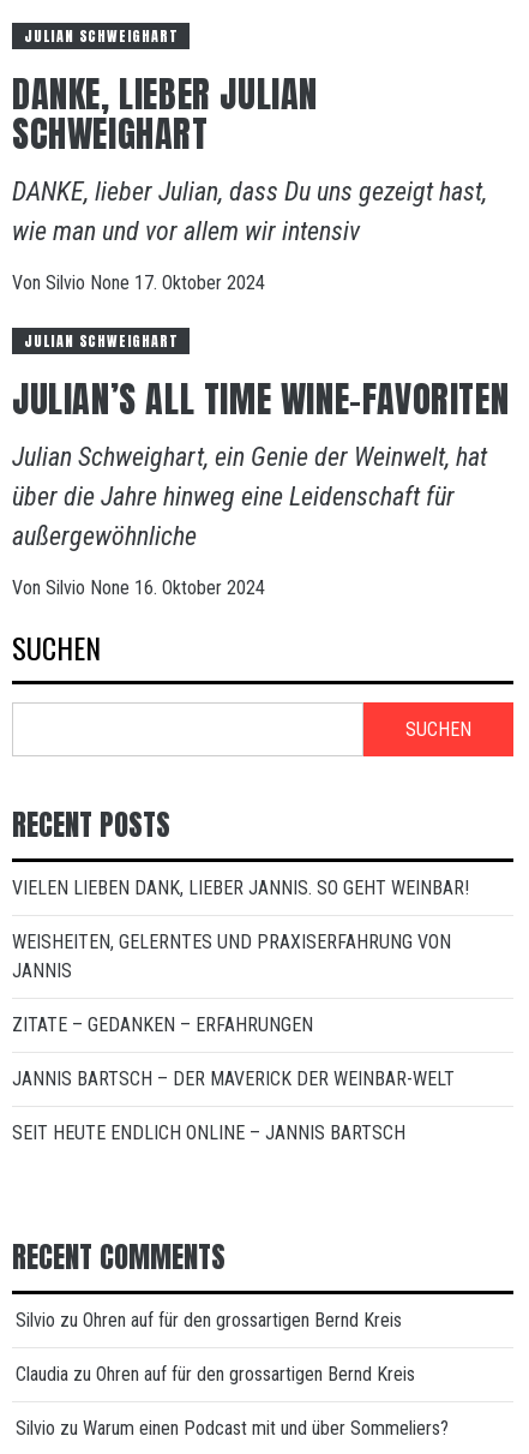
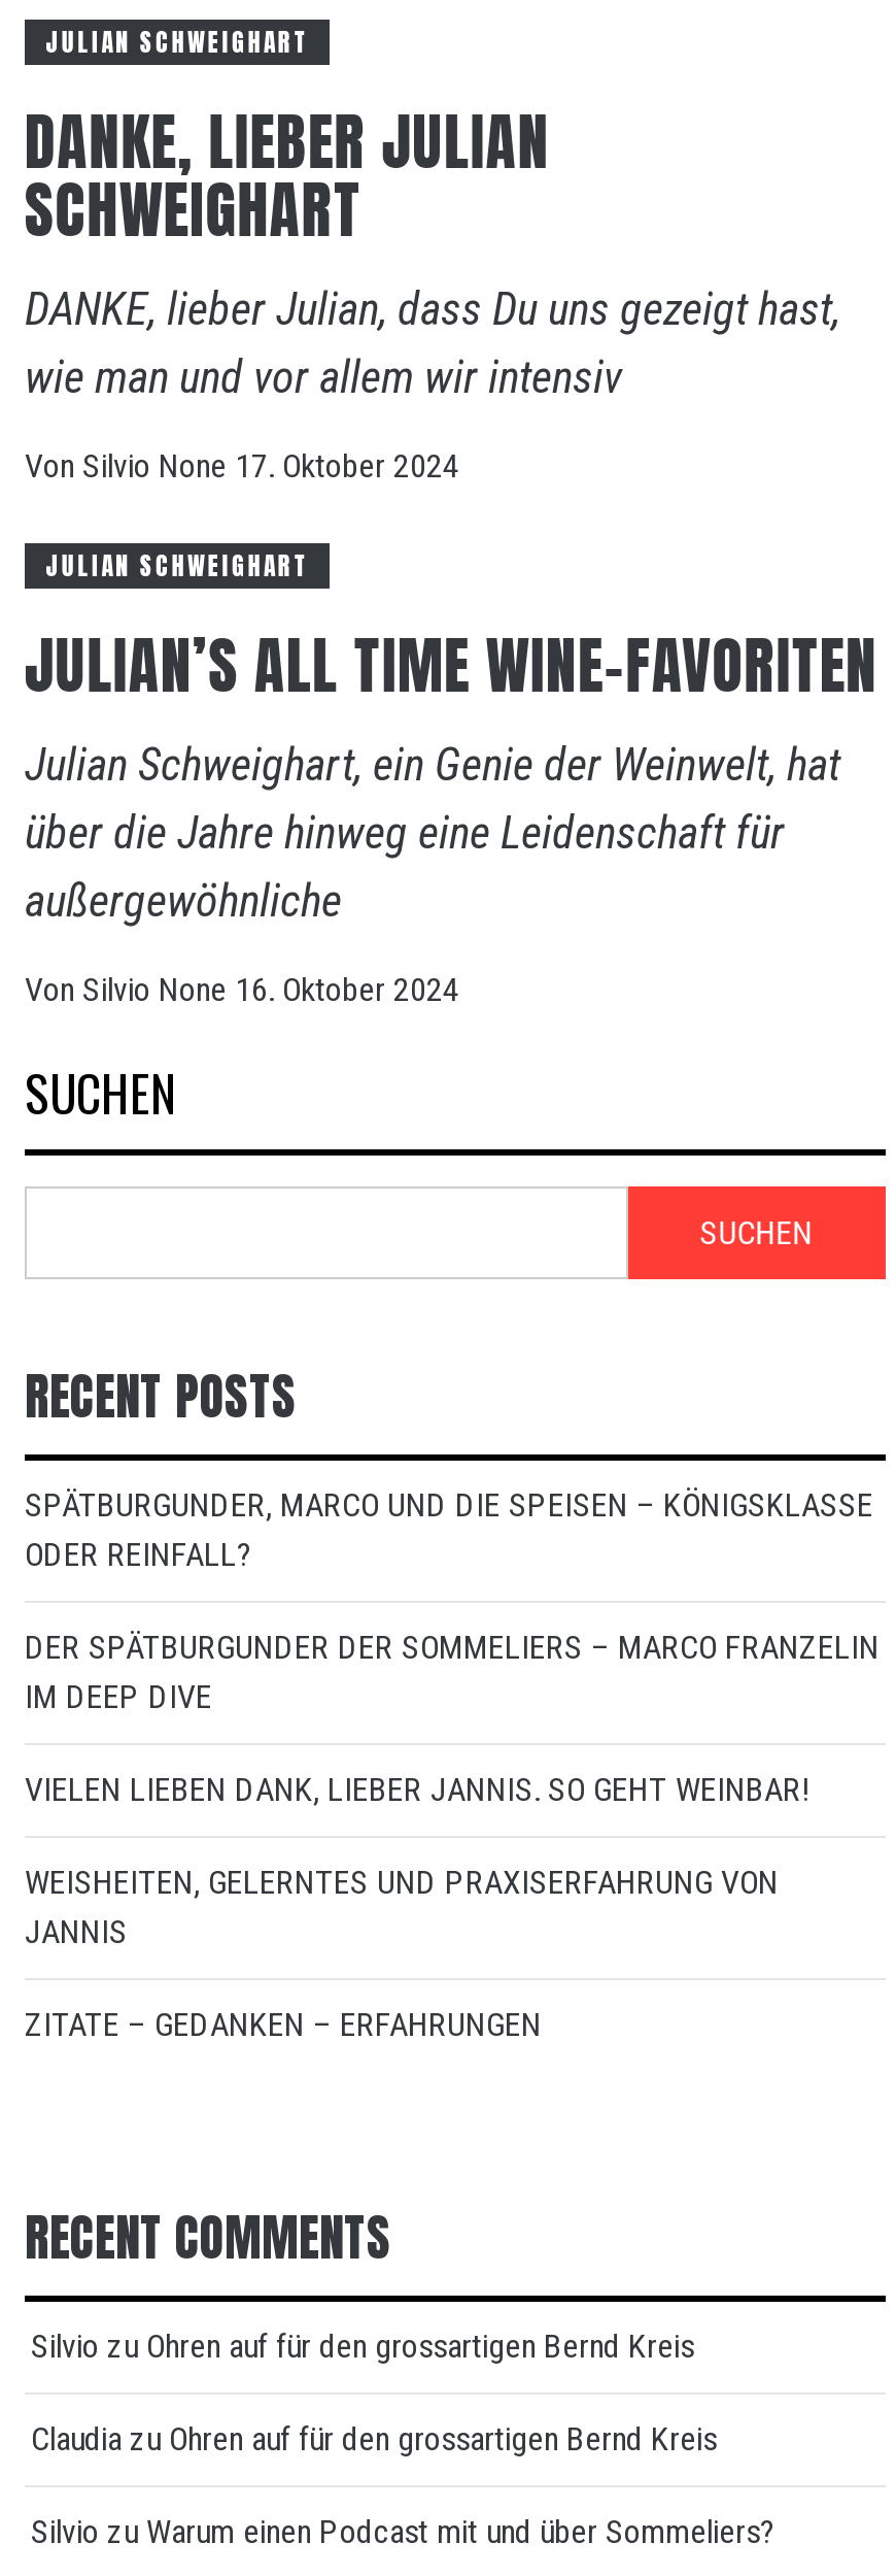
none -> [25,1486,880,1717] SPÄTBURGUNDER, MARCO UND DIE SPEISEN – KÖNIGSKLASSE | ODER REINFALL? | DER SPÄTBURGUNDER DER SOMMELIERS – MARCO FRANZELIN | IM DEEP DIVE
moved [12,877,469,1036] -> [25,1770,809,2044]: VIELEN LIEBEN DANK, LIEBER JANNIS. SO GEHT WEINBAR! | WEISHEITEN, GELERNTES UND PRAXISERFAHRUNG VON | JANNIS | ZITATE – GEDANKEN – ERFAHRUNGEN
[12,1068,455,1144] JANNIS BARTSCH – DER MAVERICK DER WEINBAR-WELT | SEIT HEUTE ENDLICH ONLINE – JANNIS BARTSCH -> none

